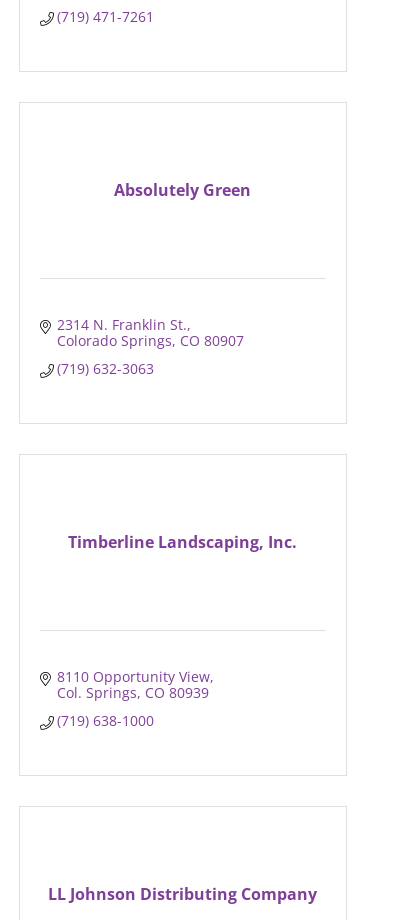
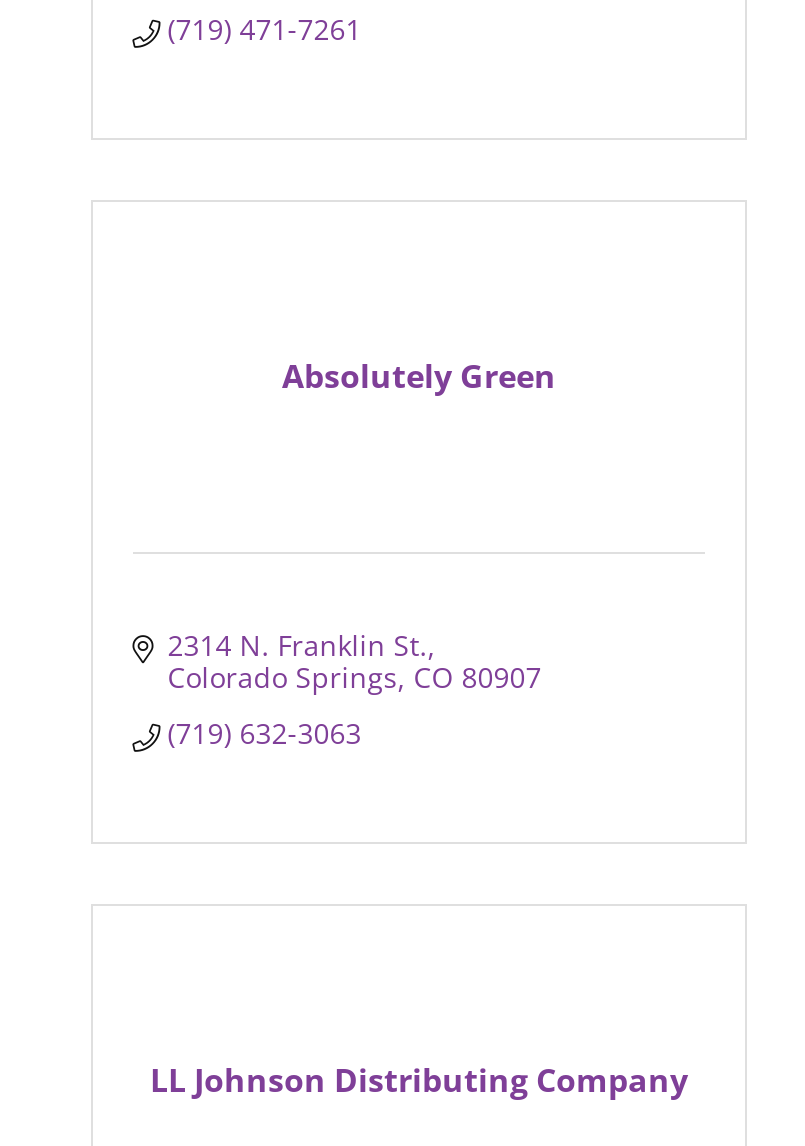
[68,531,297,553] Timberline Landscaping, Inc. -> none
[57,667,210,730] 8110 Opportunity View | Col. Springs CO 80939 | (719) 638-1000 -> none

